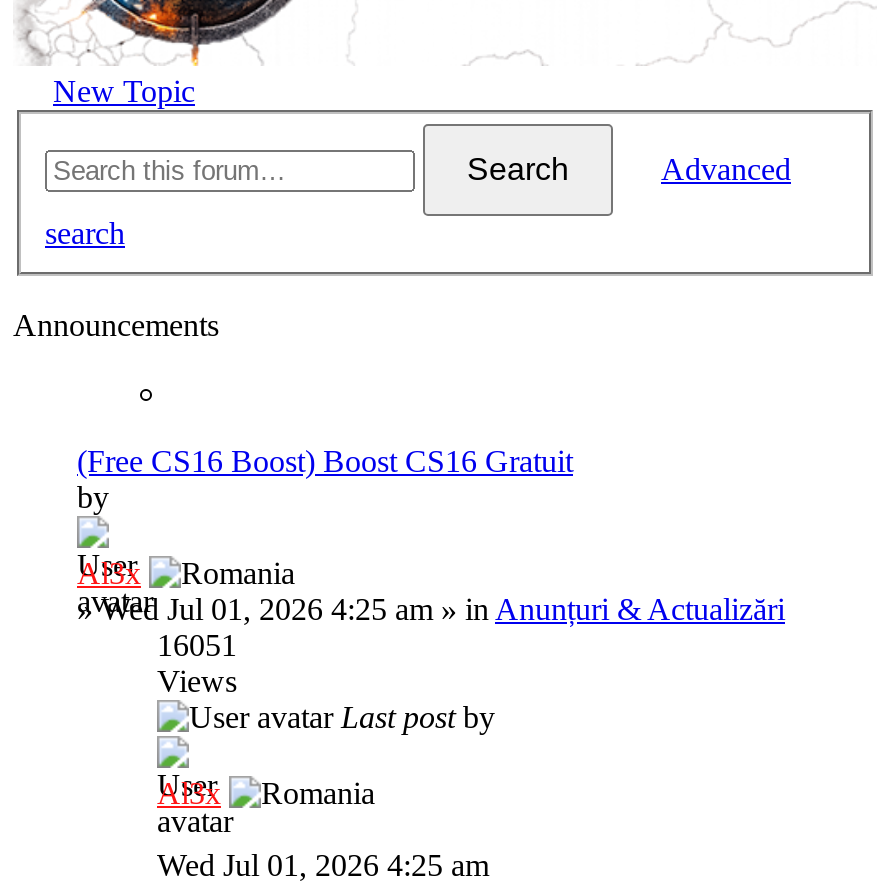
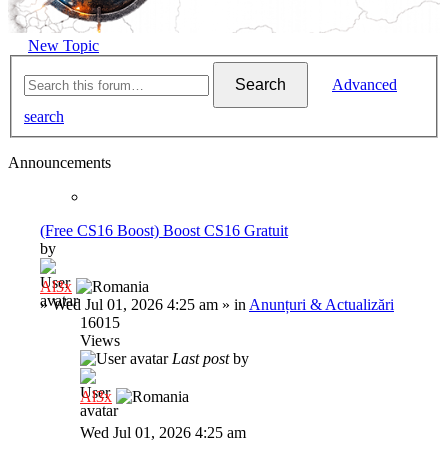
[157,629,237,663] 16051 -> [80,314,120,331] 16015

